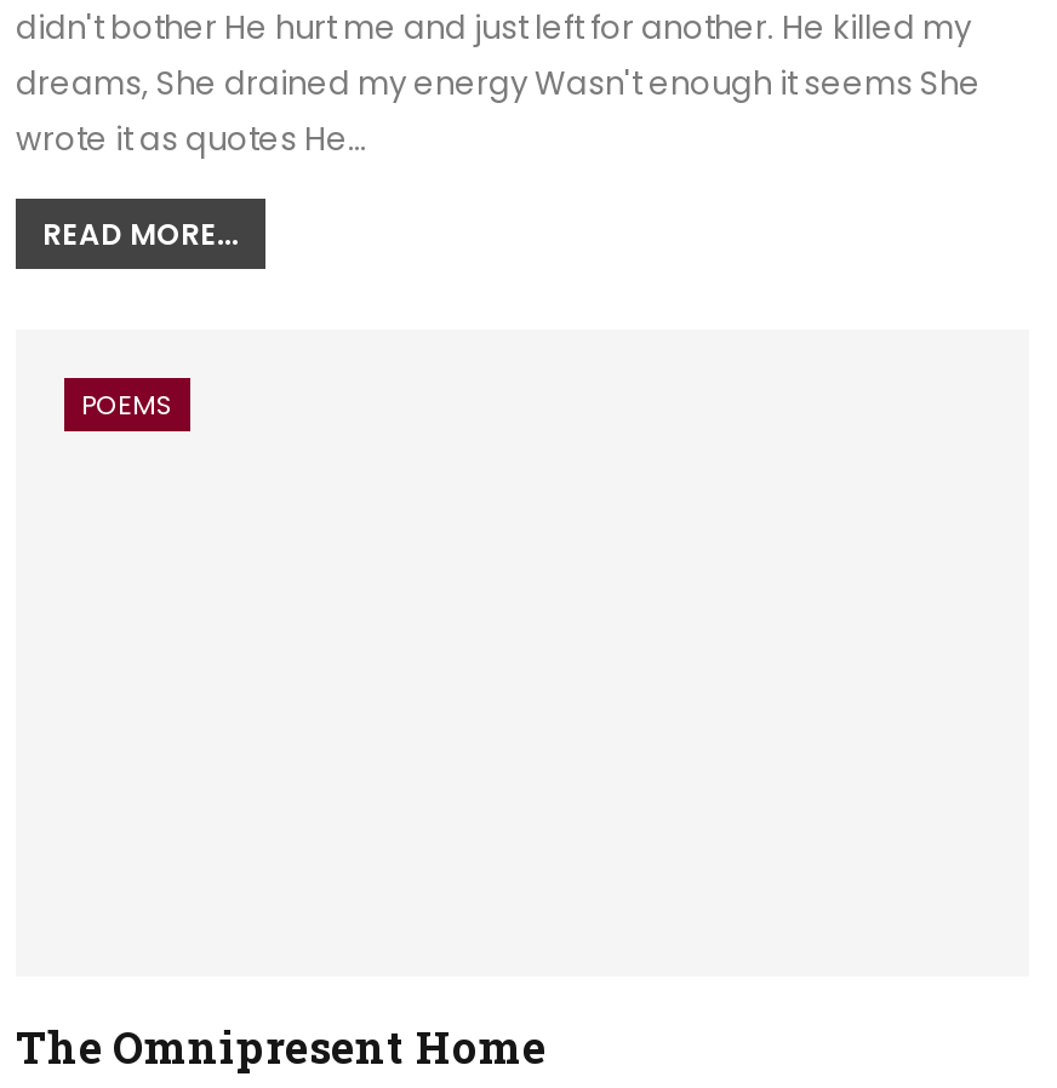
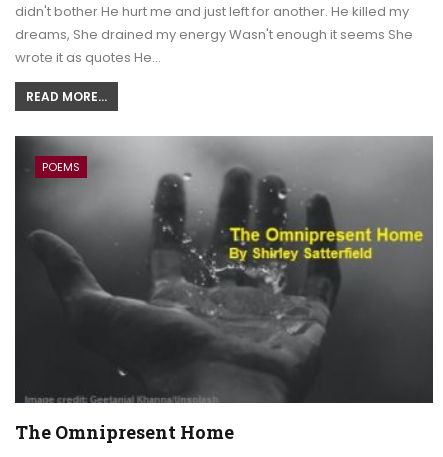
none -> [14,135,434,404] [image]

